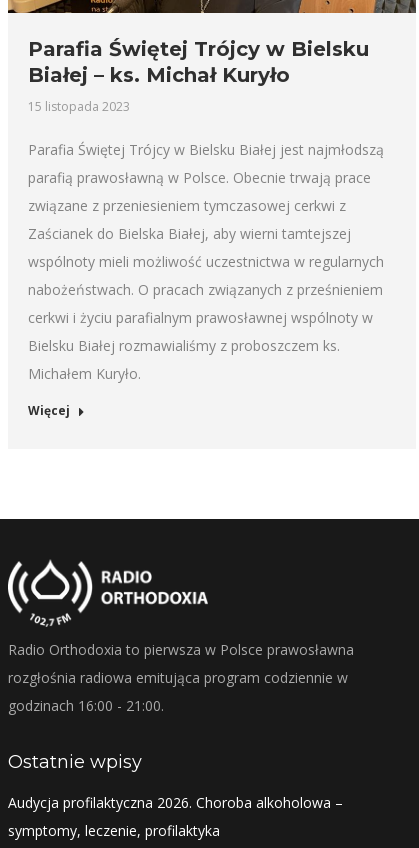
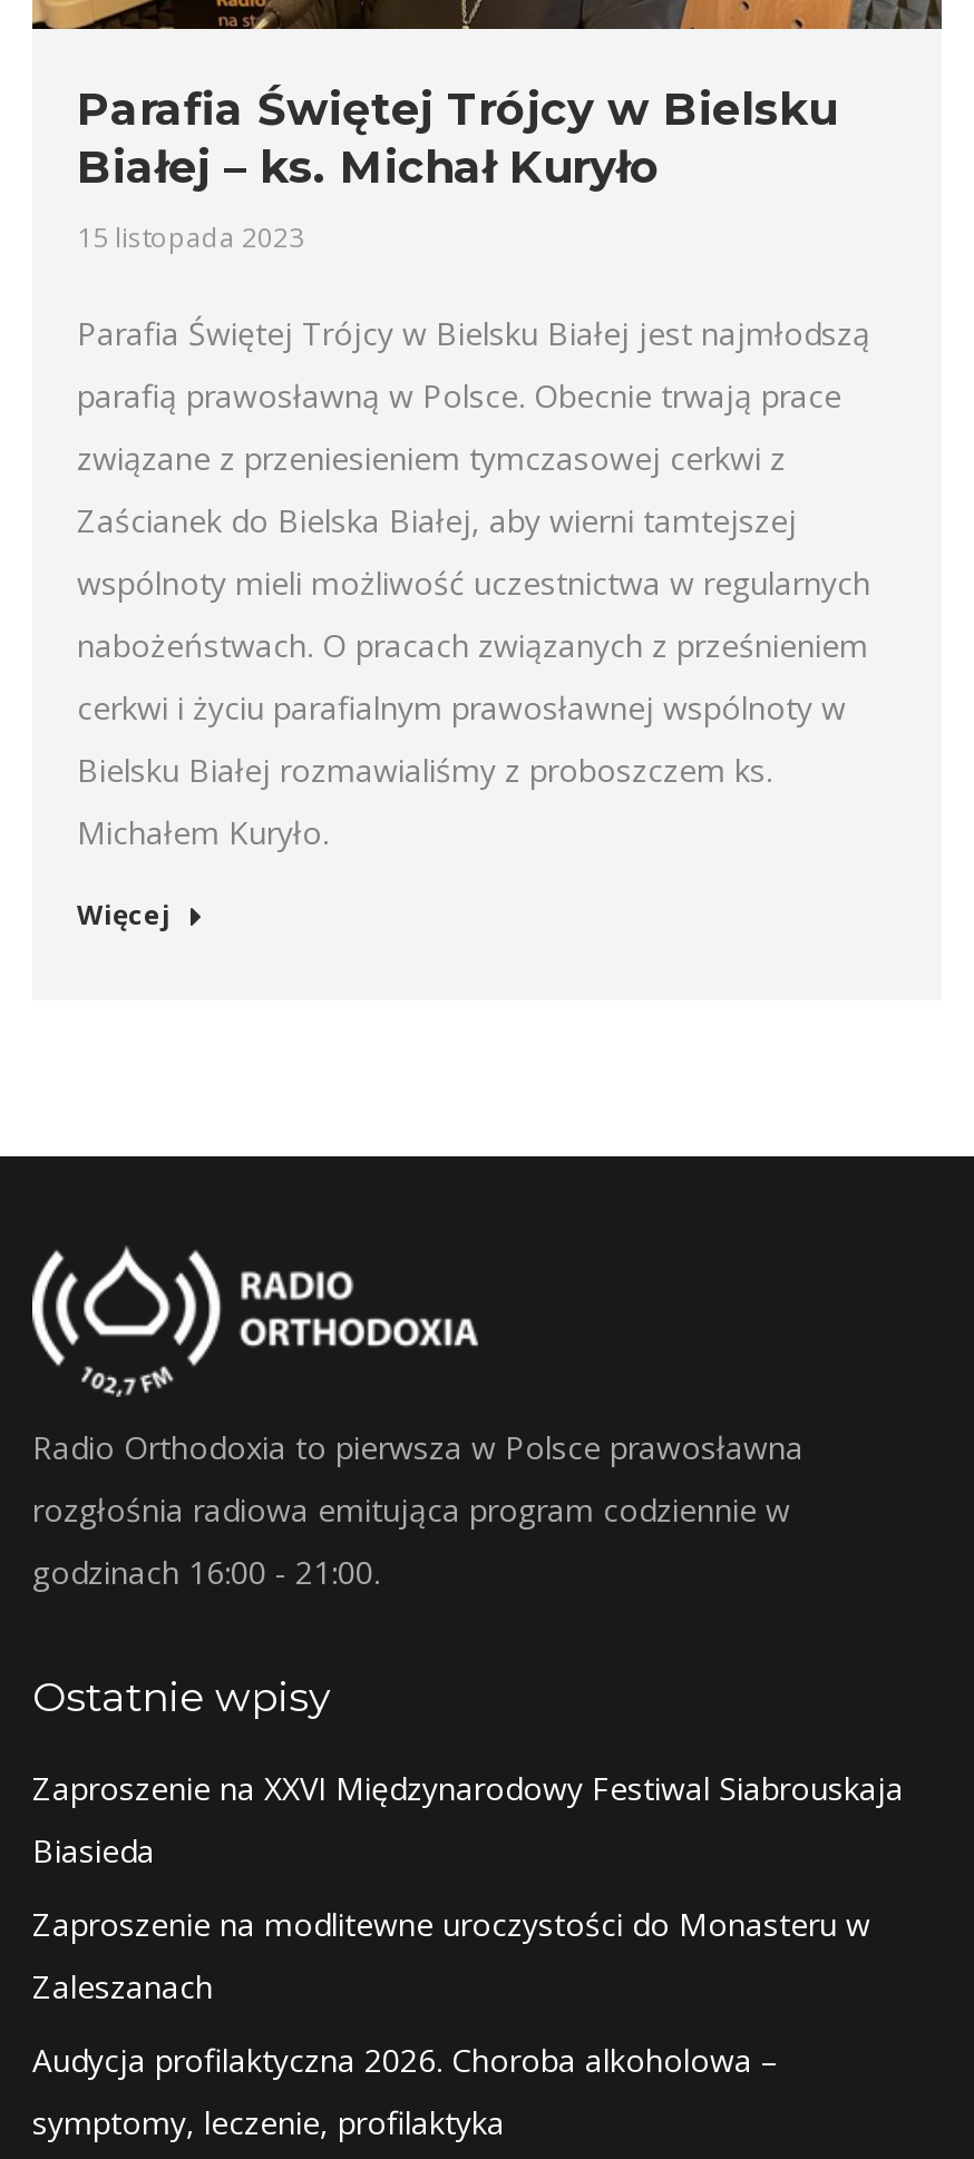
none -> [32,1766,904,2007] Zaproszenie na XXVI Międzynarodowy Festiwal Siabrouskaja | Biasieda | Zaproszenie na modlitewne uroczystości do Monasteru w | Zaleszanach

